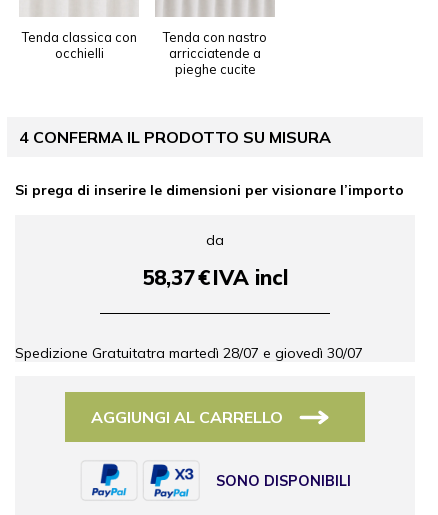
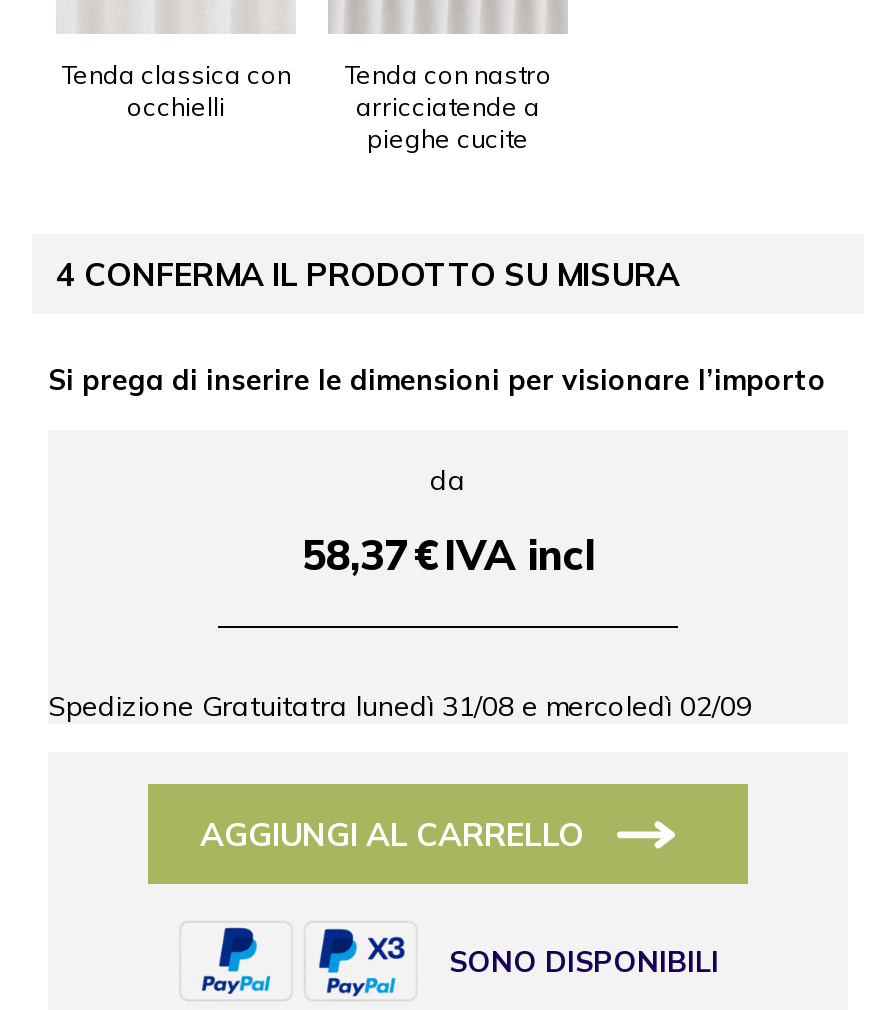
[15,344,363,362] Spedizione Gratuitatra martedì 28/07 e giovedì 30/07 -> [48,688,752,724] Spedizione Gratuitatra lunedì 31/08 e mercoledì 02/09

